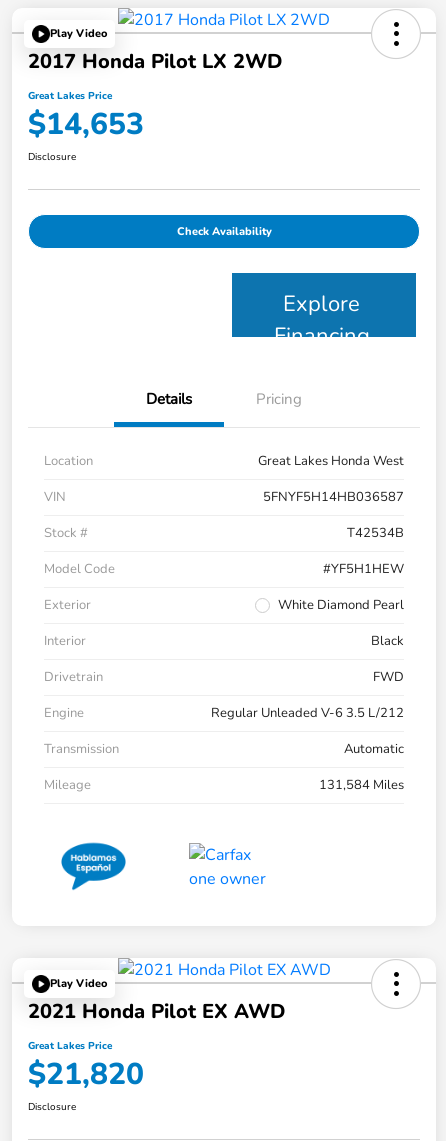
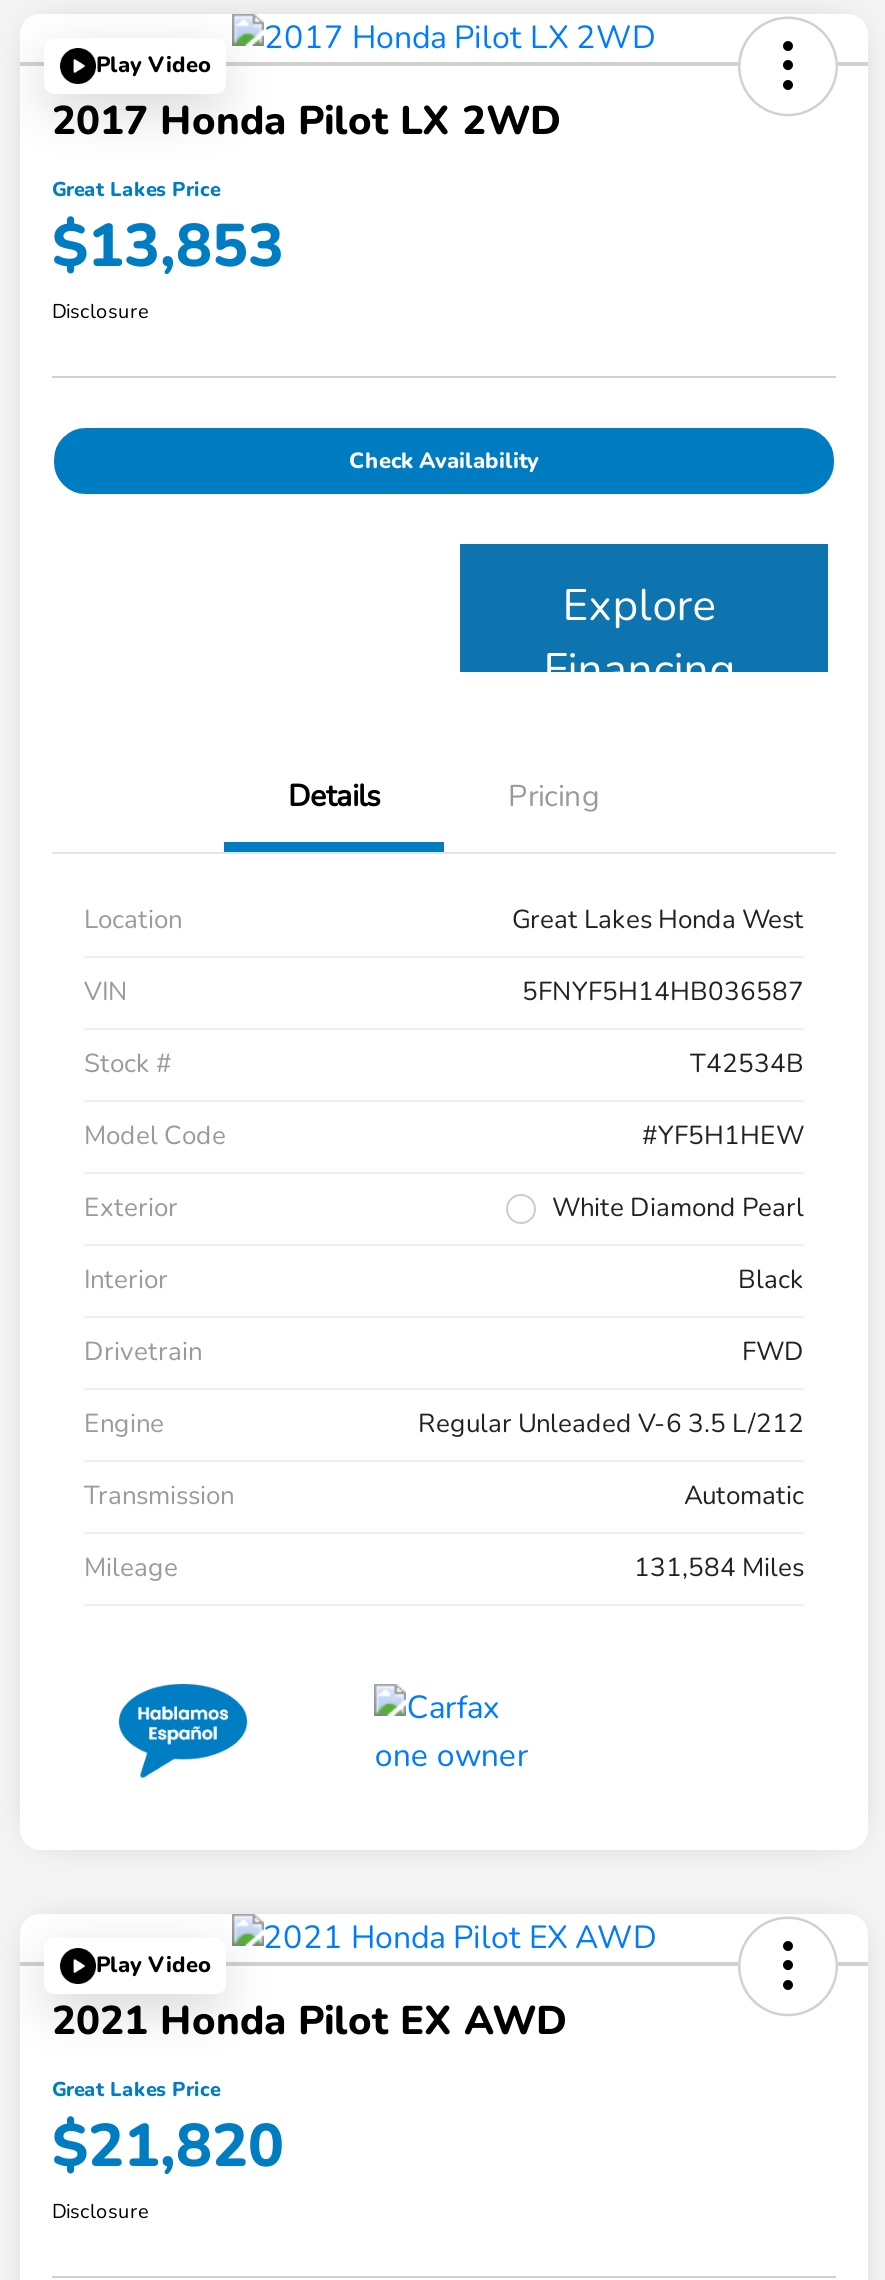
[28,104,144,145] $14,653 -> [52,206,284,288] $13,853

